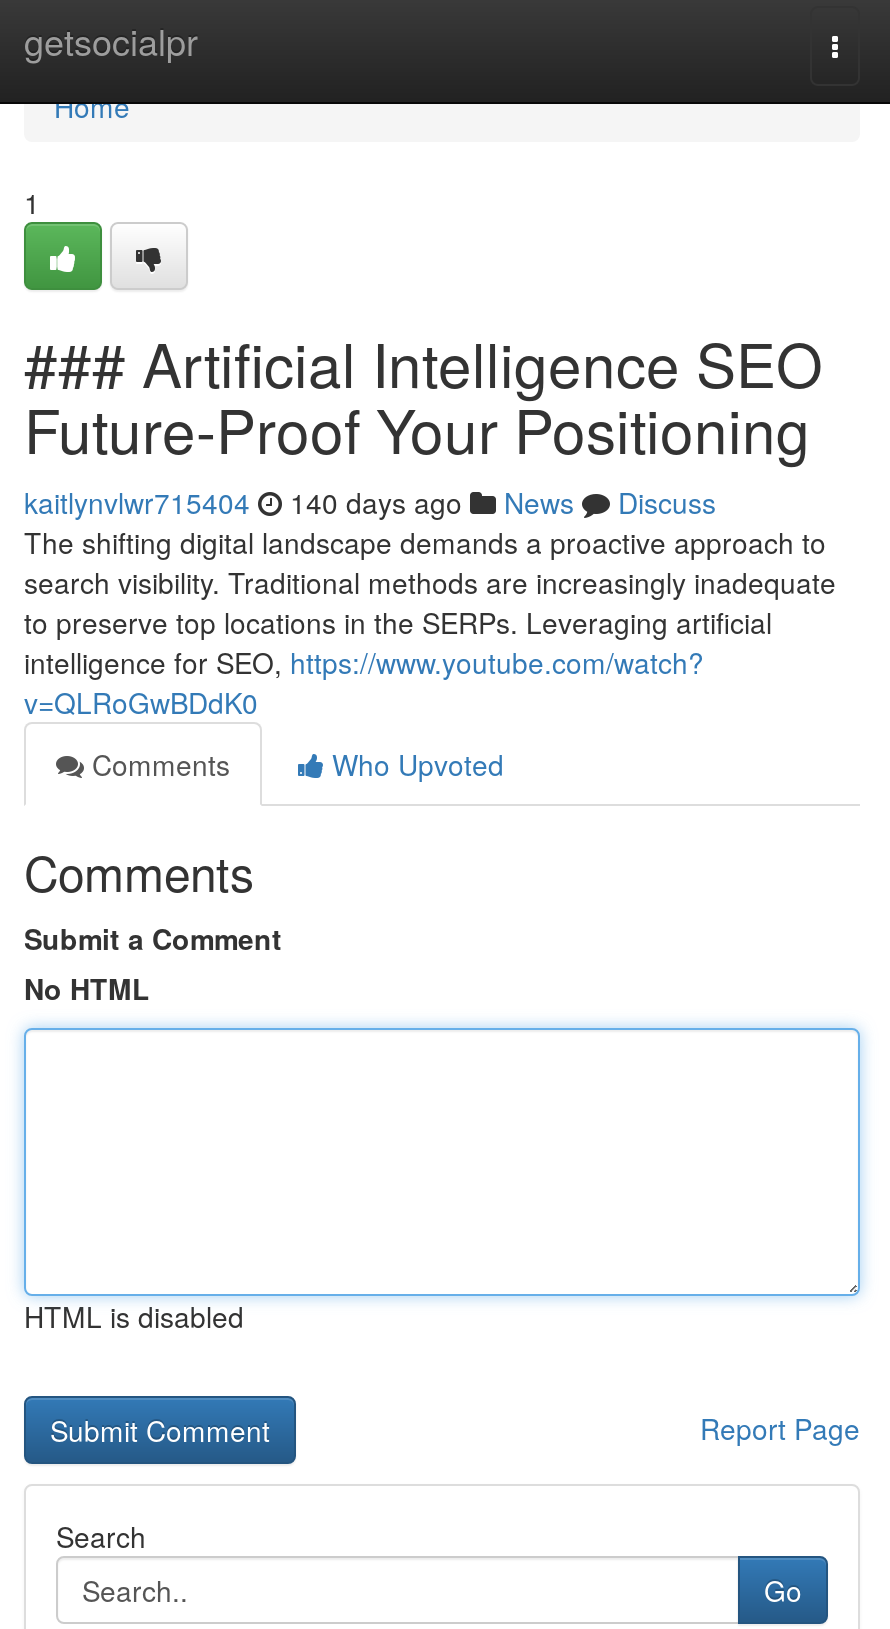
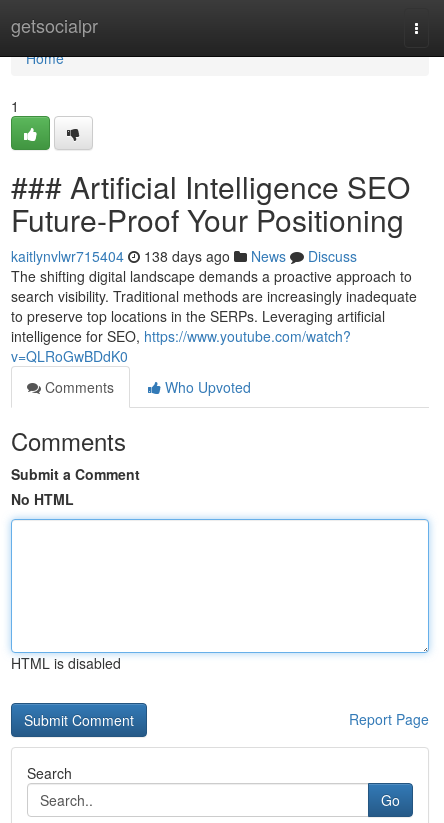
[24,482,716,522] kaitlynvlwr715404 140 days ago News Discuss -> [11,246,357,266] kaitlynvlwr715404 138 days ago News Discuss

